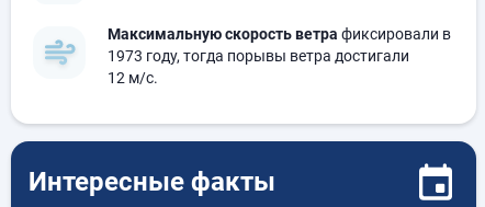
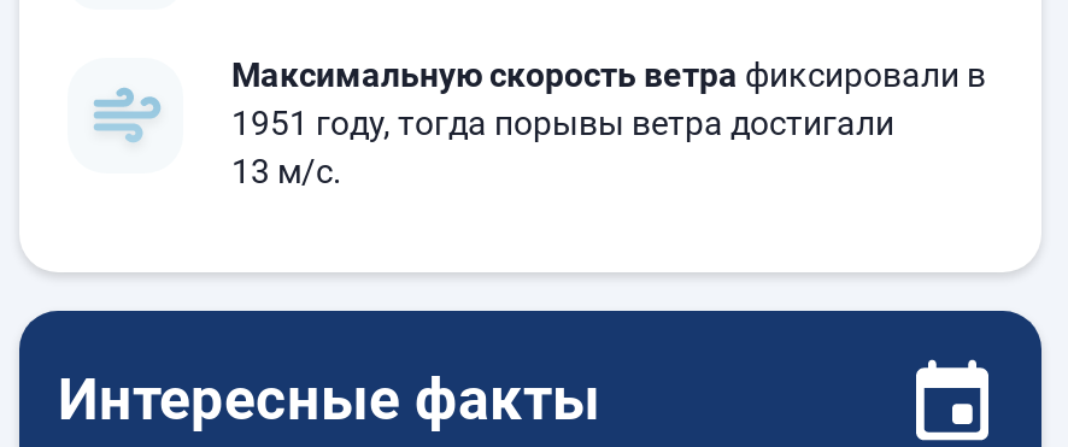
[108,47,409,65] 1973 году, тогда порывы ветра достигали -> [231,104,894,142] 1951 году, тогда порывы ветра достигали
[108,69,158,87] 12 м/с. -> [231,152,342,190] 13 м/с.

